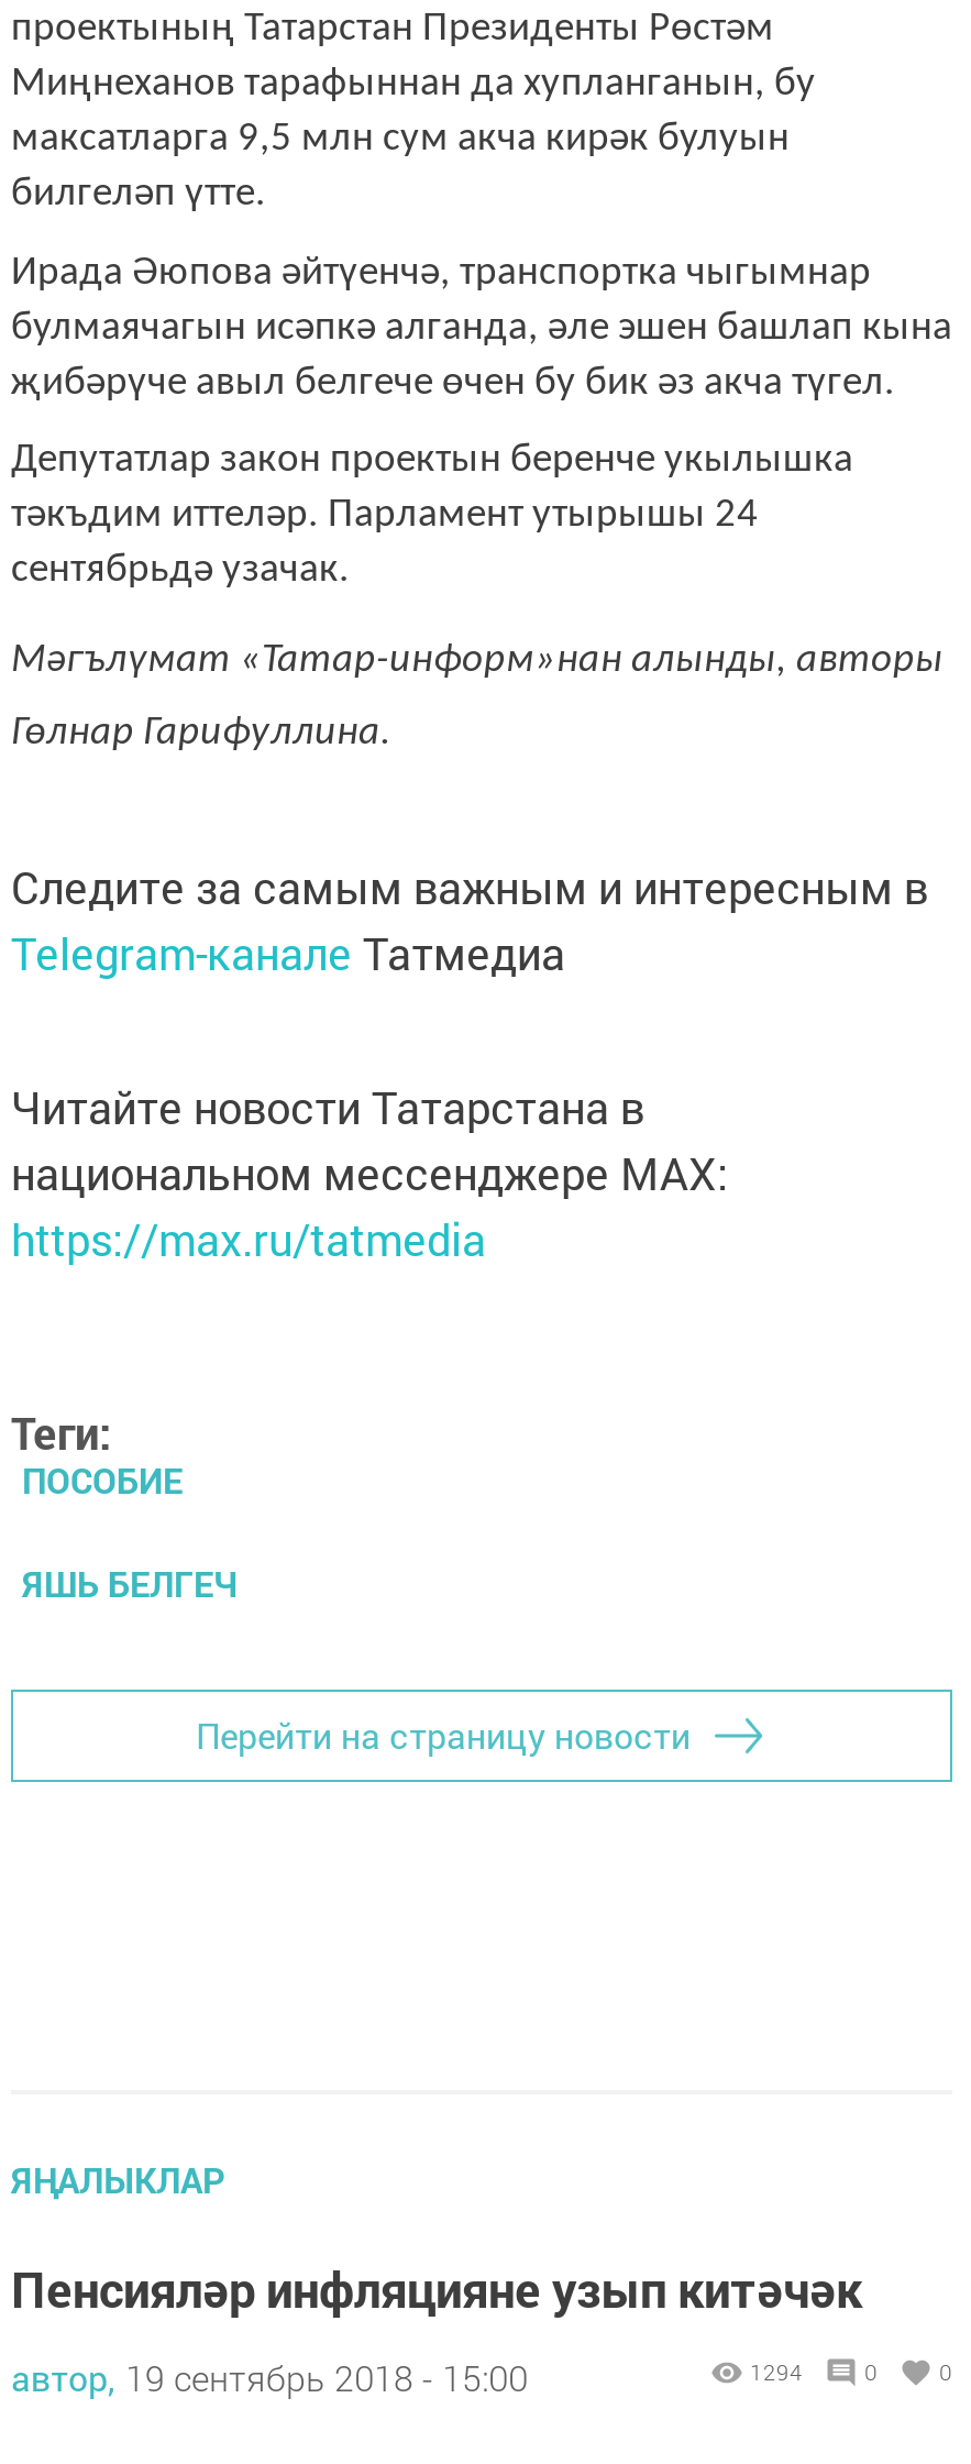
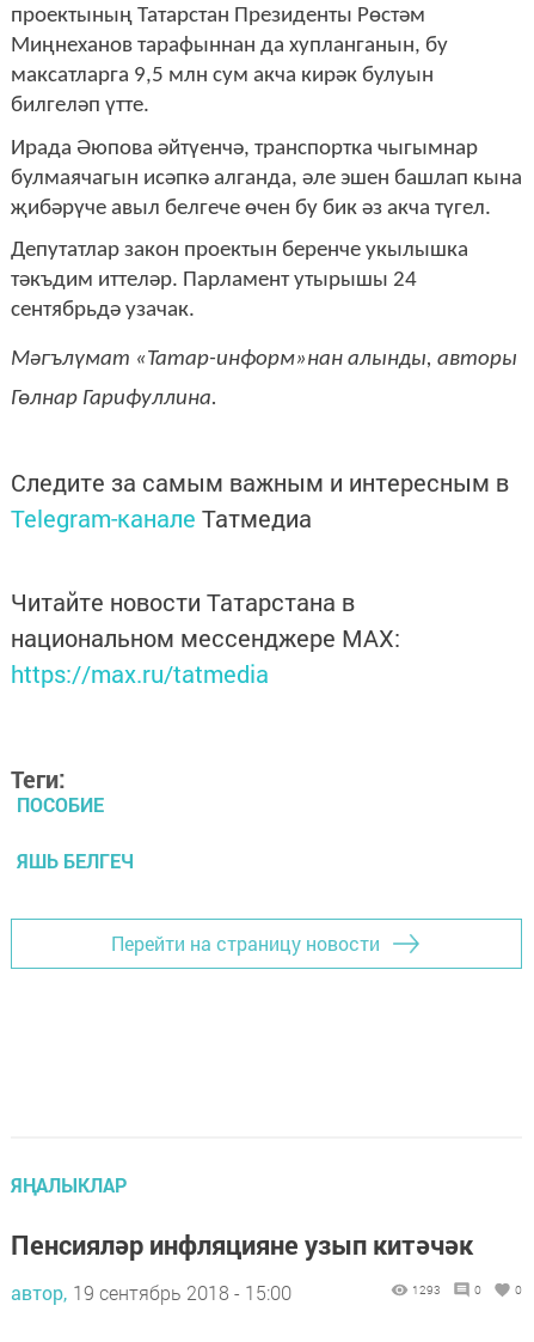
[750,2358,803,2387] 1294 -> [412,1282,441,1298] 1293

